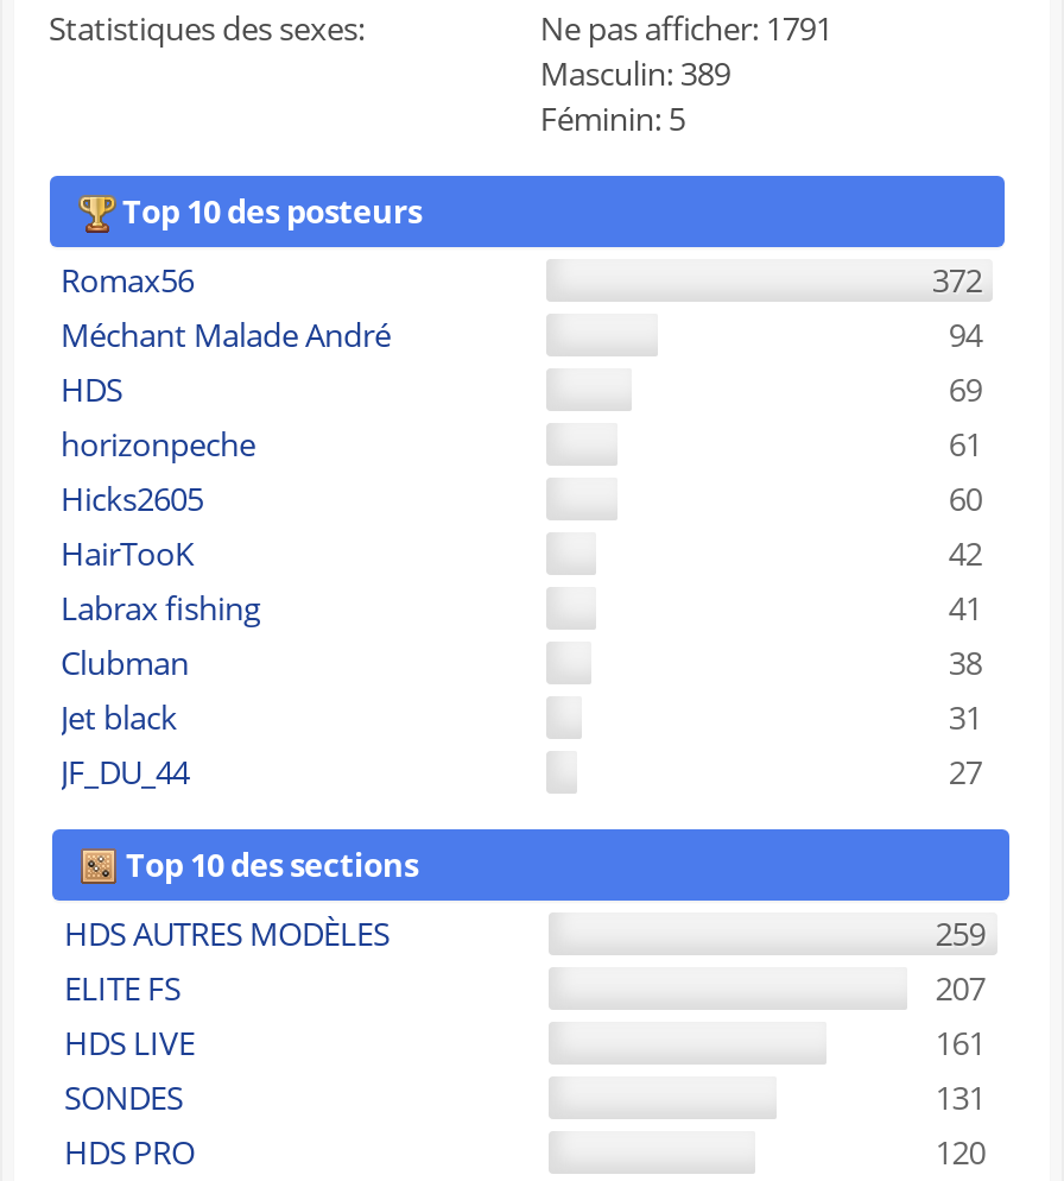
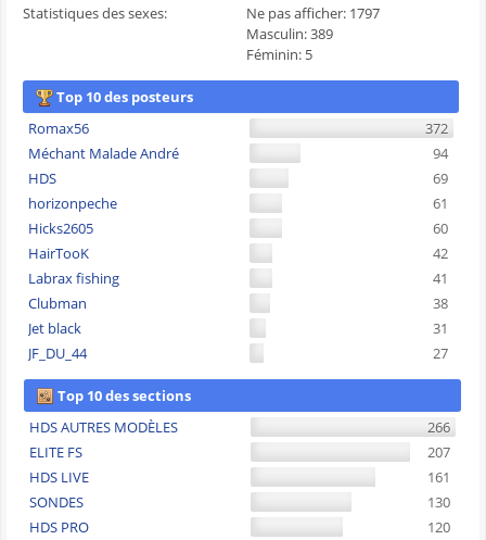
[540,7,832,50] Ne pas afficher: 1791 -> [247,3,380,23] Ne pas afficher: 1797
[935,912,985,955] 259 -> [427,417,450,437] 266
[935,1076,985,1119] 131 -> [427,492,450,512] 130

